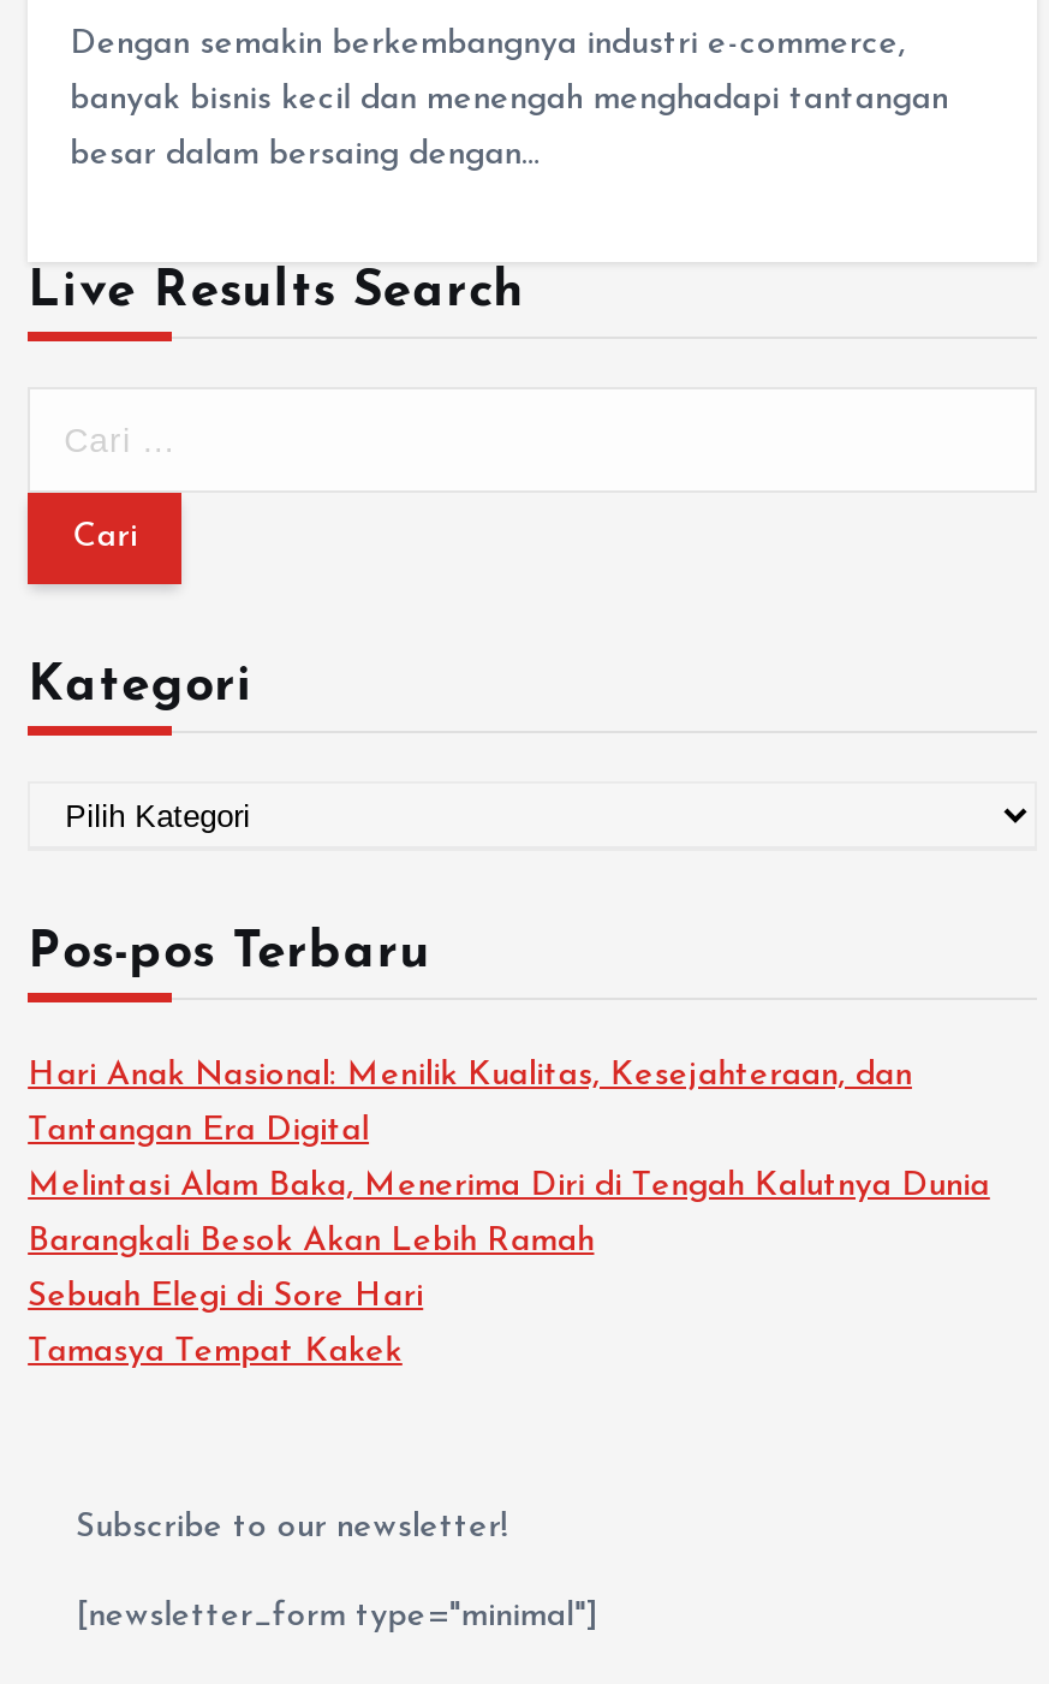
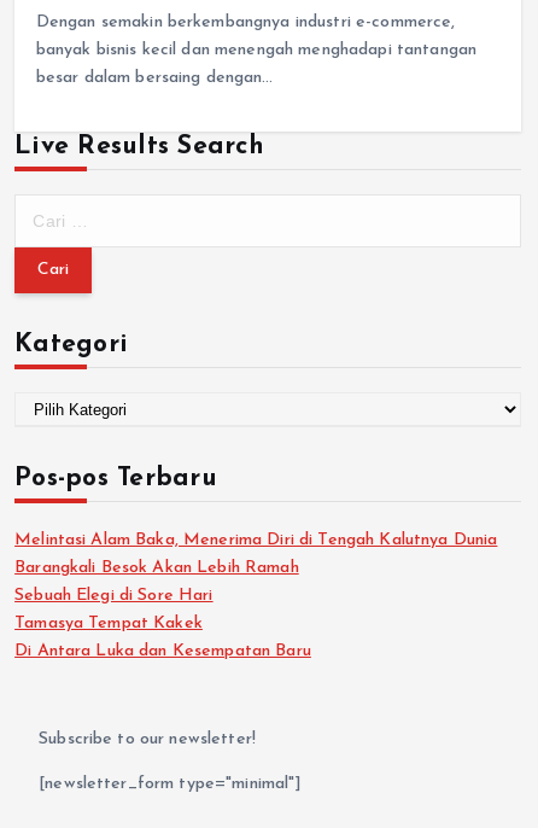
[28,1058,912,1149] Hari Anak Nasional: Menilik Kualitas, Kesejahteraan, dan | Tantangan Era Digital -> none
moved [28,1168,990,1370] -> [15,531,497,632]: Melintasi Alam Baka, Menerima Diri di Tengah Kalutnya Dunia | Barangkali Besok Akan Lebih Ramah | Sebuah Elegi di Sore Hari | Tamasya Tempat Kakek
none -> [15,642,311,660] Di Antara Luka dan Kesempatan Baru

